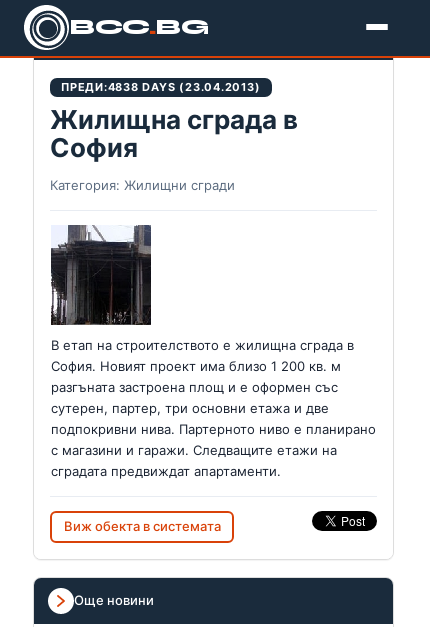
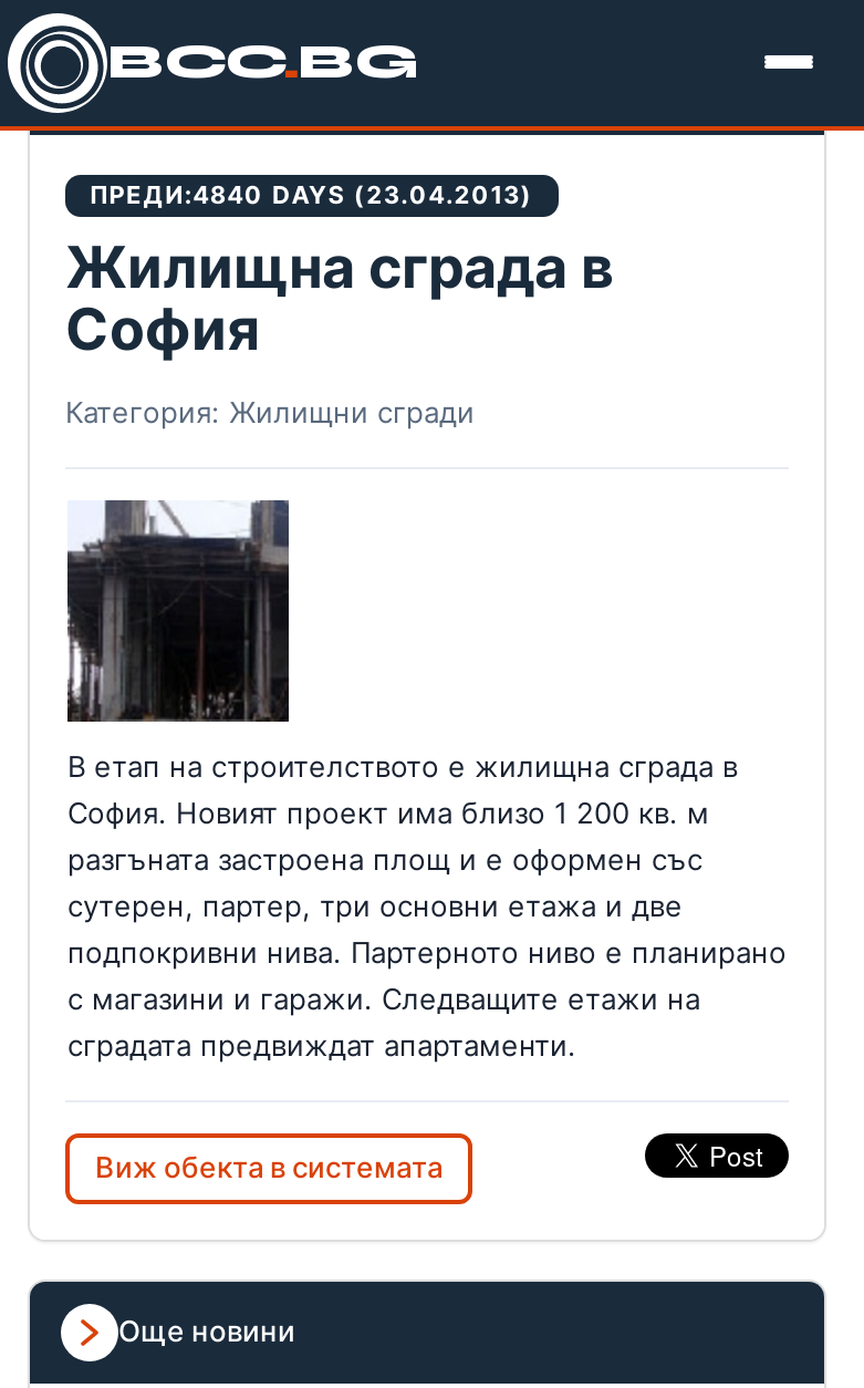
[61,80,261,94] ПРЕДИ:4838 DAYS (23.04.2013) -> [90,179,533,210] ПРЕДИ:4840 DAYS (23.04.2013)

